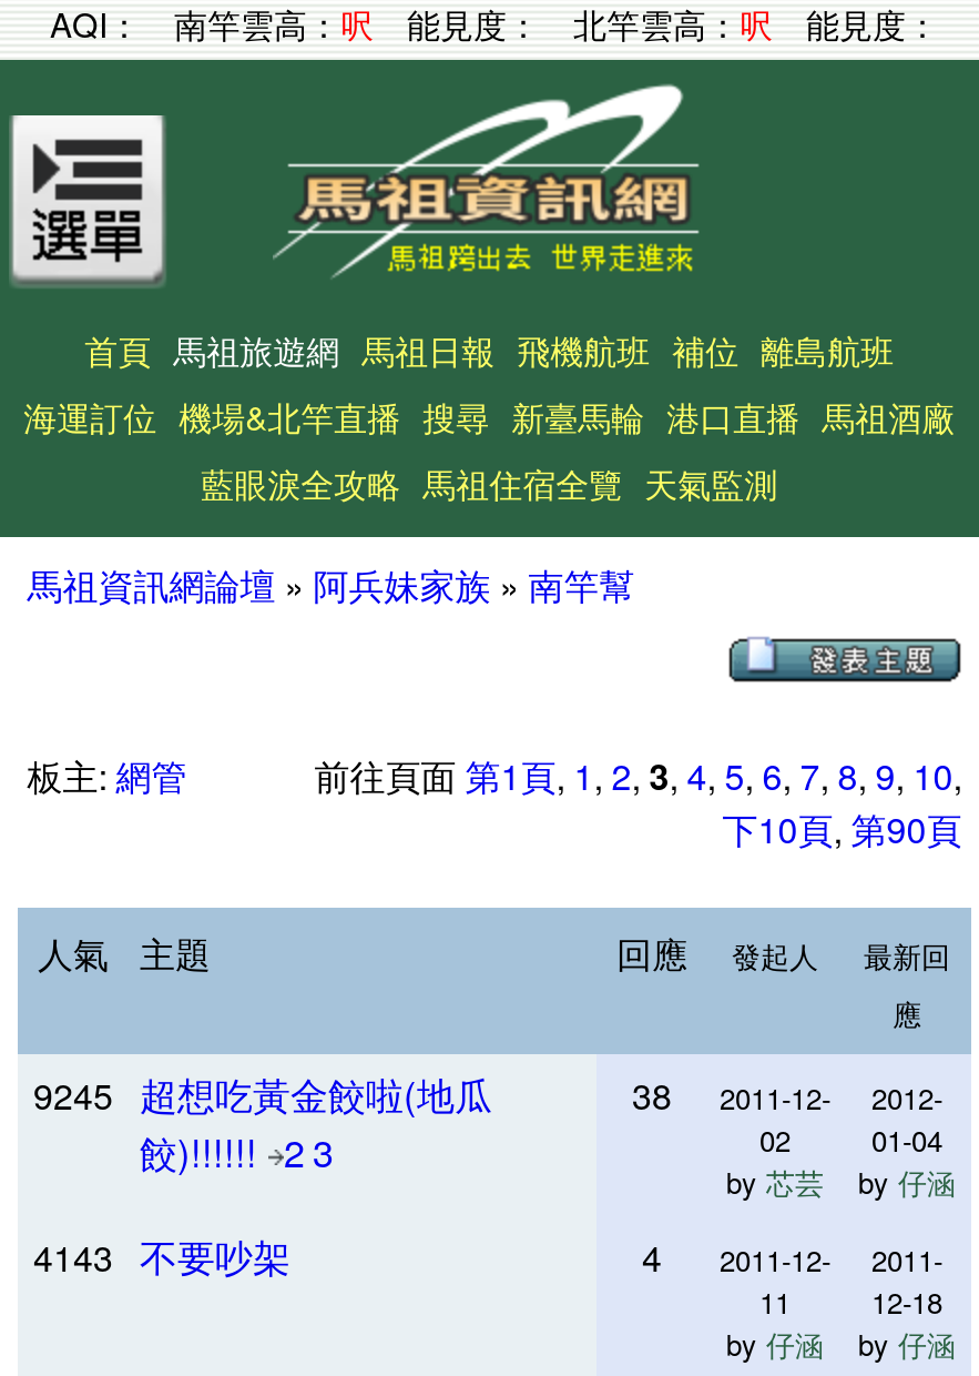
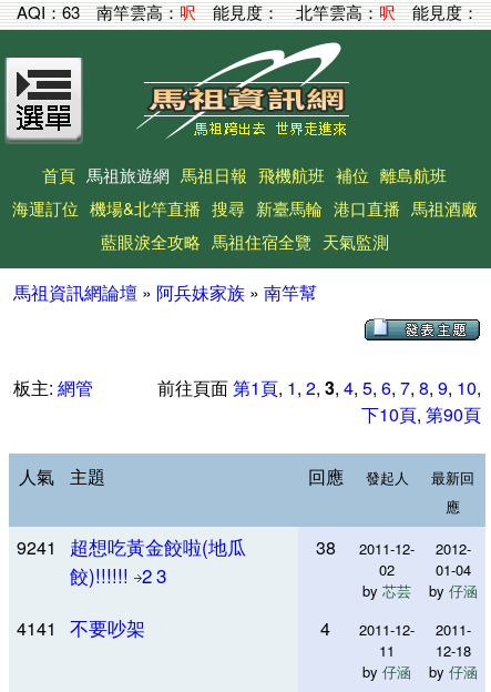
[50,0,141,47] AQI： -> [16,0,79,23] AQI：63
[33,1065,492,1121] 9245 超想吃黃金餃啦(地瓜 -> [17,532,246,560] 9241 超想吃黃金餃啦(地瓜
[33,1227,290,1283] 4143 不要吵架 -> [17,613,145,641] 4141 不要吵架

